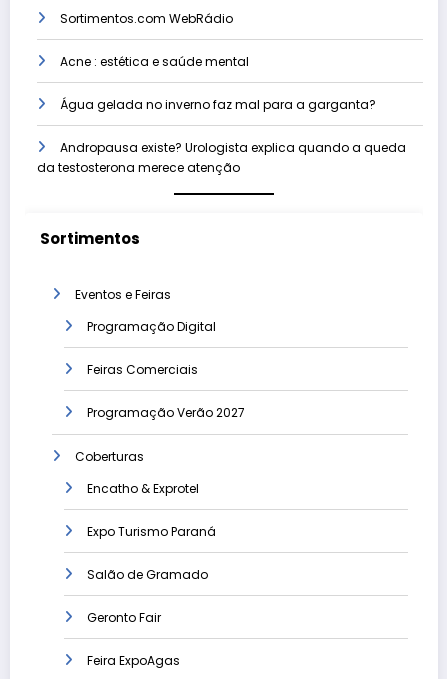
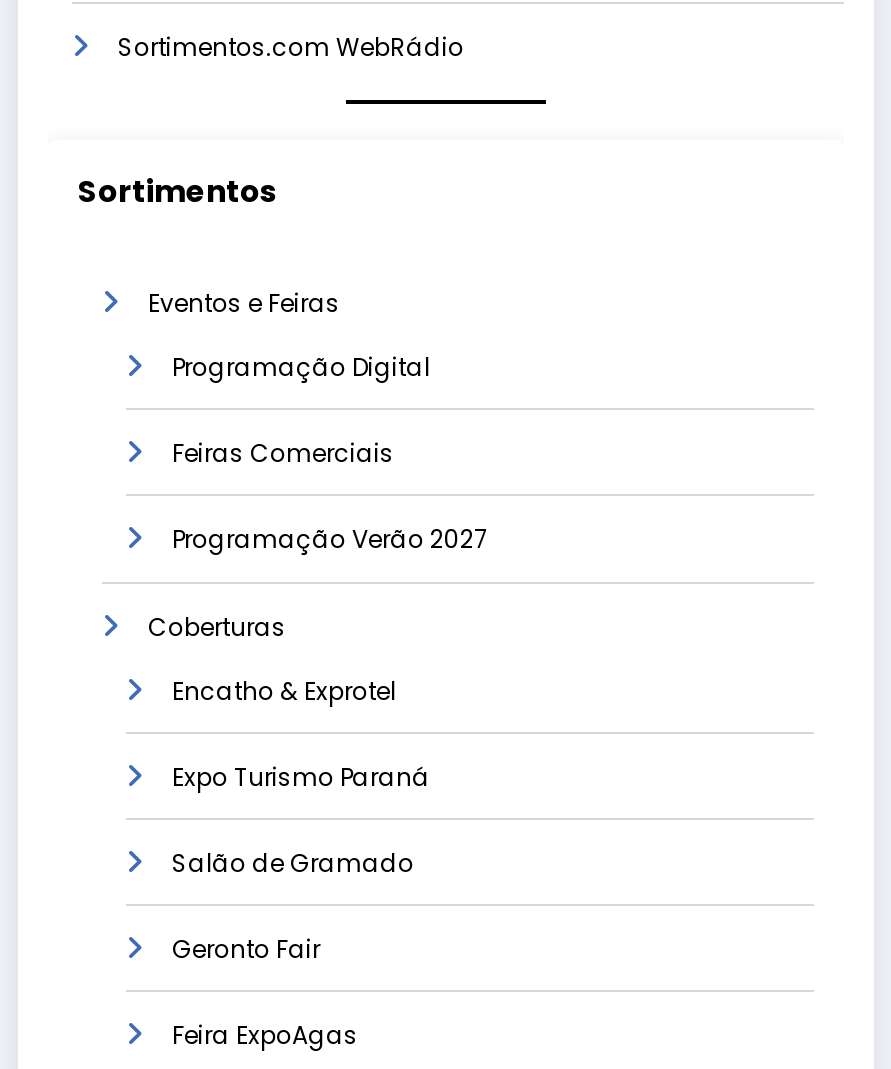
[37,53,406,176] Acne : estética e saúde mental | Água gelada no inverno faz mal para a garganta? | Andropausa existe? Urologista explica quando a queda | da testosterona merece atenção -> none

